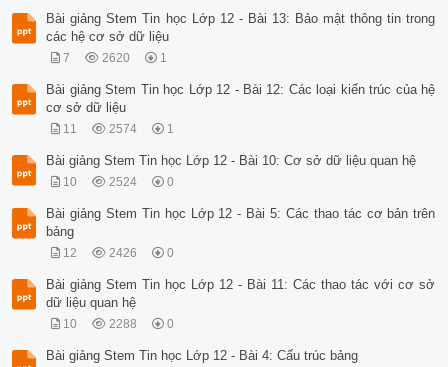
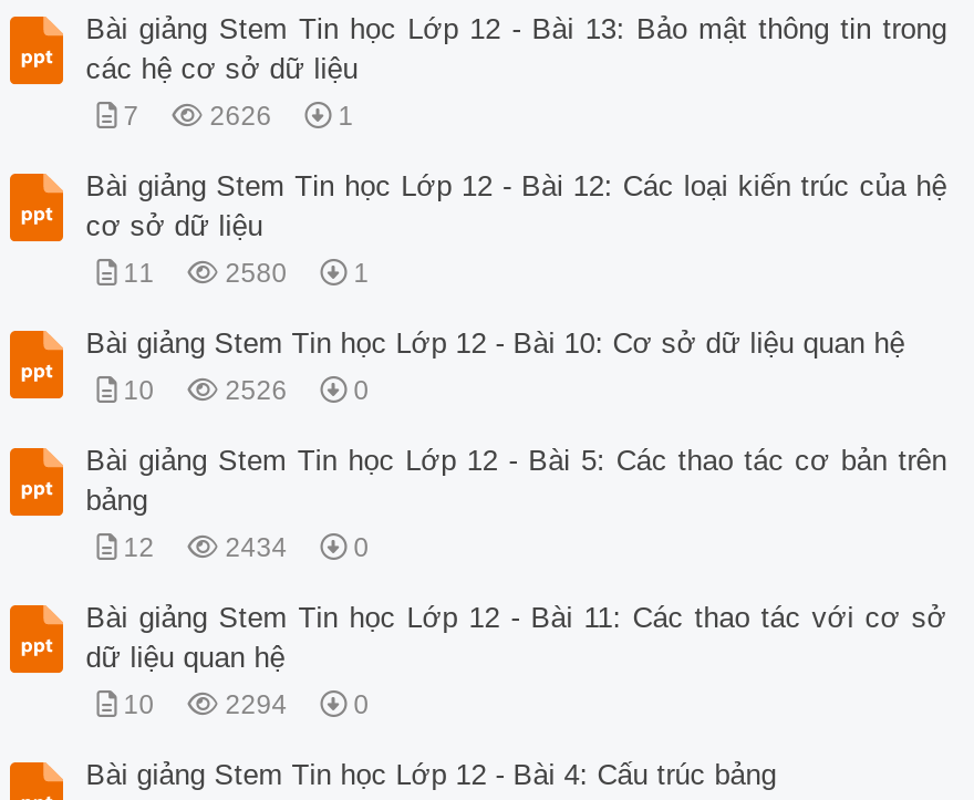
[102,51,130,65] 2620 -> [210,101,272,132] 2626
[109,122,137,136] 2574 -> [225,258,287,289] 2580
[109,175,137,189] 2524 -> [225,375,287,406] 2526
[109,246,137,260] 2426 -> [225,532,287,563] 2434
[109,317,137,331] 2288 -> [225,689,287,720] 2294

